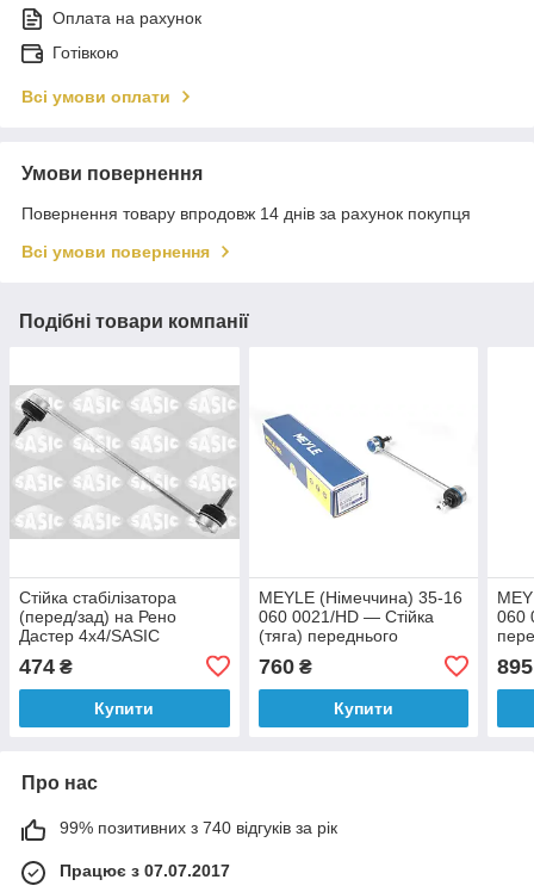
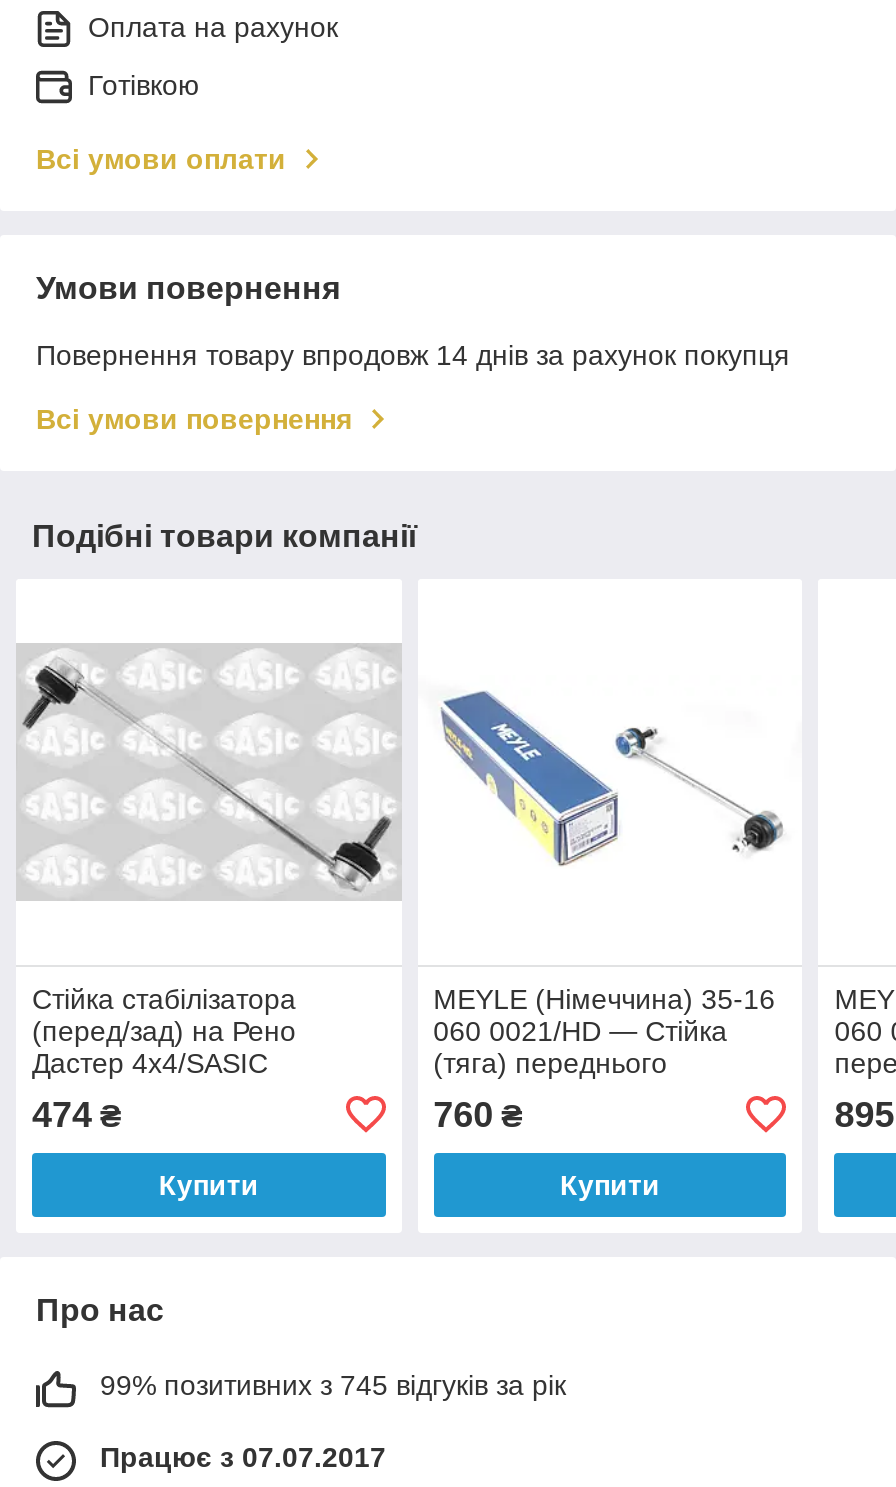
[60,818,337,837] 99% позитивних з 740 відгуків за рік -> [100,1369,566,1401] 99% позитивних з 745 відгуків за рік

